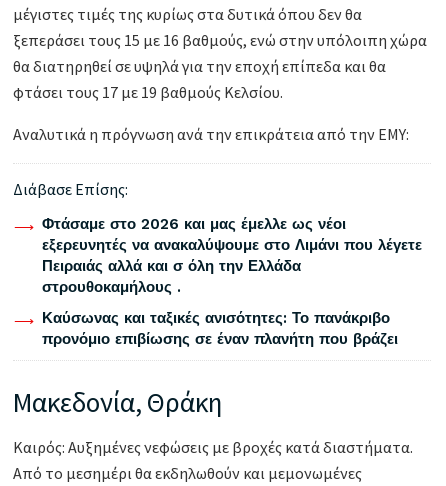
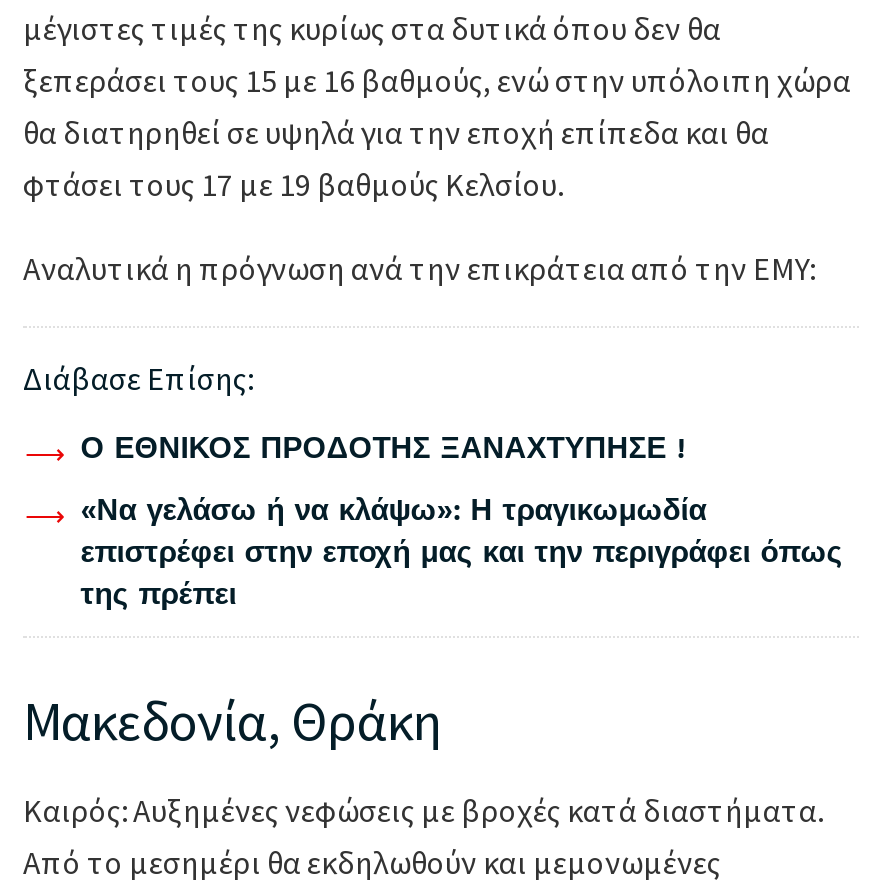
[42,215,422,296] Φτάσαμε στο 2026 και μας έμελλε ως νέοι | εξερευνητές να ανακαλύψουμε στο Λιμάνι που λέγετε | Πειραιάς αλλά και σ όλη την Ελλάδα | στρουθοκαμήλους . -> [81,431,685,467] Ο ΕΘΝΙΚΟΣ ΠΡΟΔΟΤΗΣ ΞΑΝΑΧΤΥΠΗΣΕ !
[42,309,398,348] Καύσωνας και ταξικές ανισότητες: Το πανάκριβο | προνόμιο επιβίωσης σε έναν πλανήτη που βράζει -> [81,493,843,613] «Να γελάσω ή να κλάψω»: Η τραγικωμωδία | επιστρέφει στην εποχή μας και την περιγράφει όπως | της πρέπει

